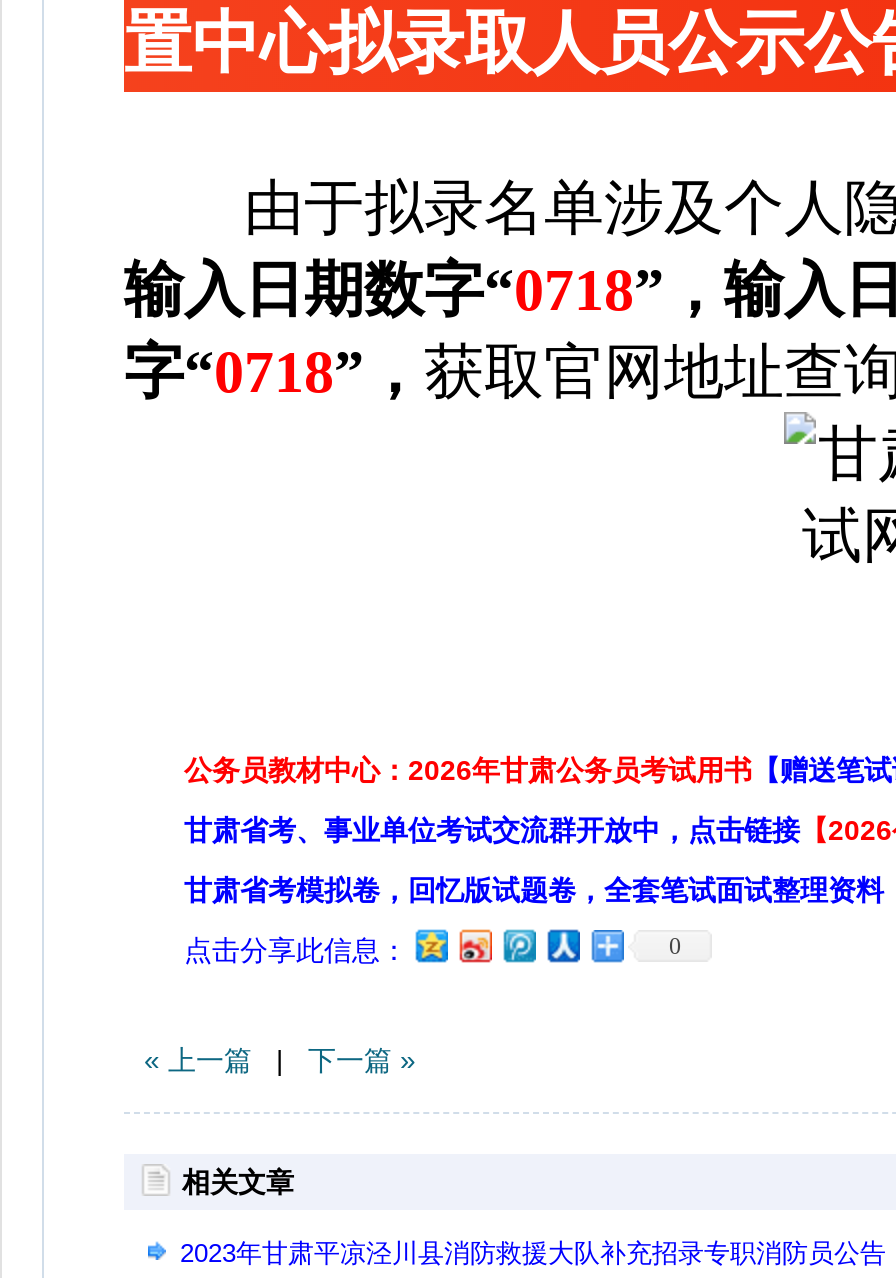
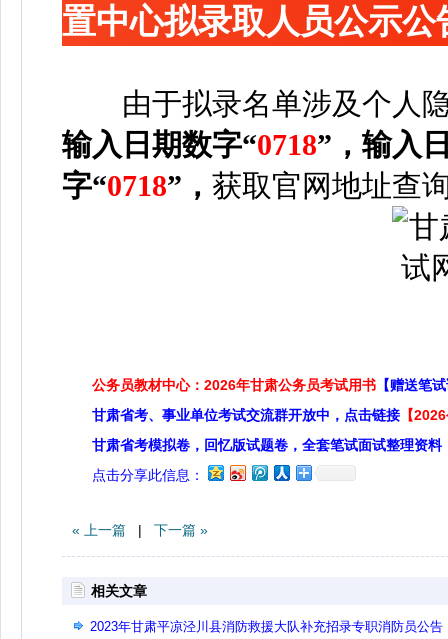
[669,932,681,960] 0 -> none

